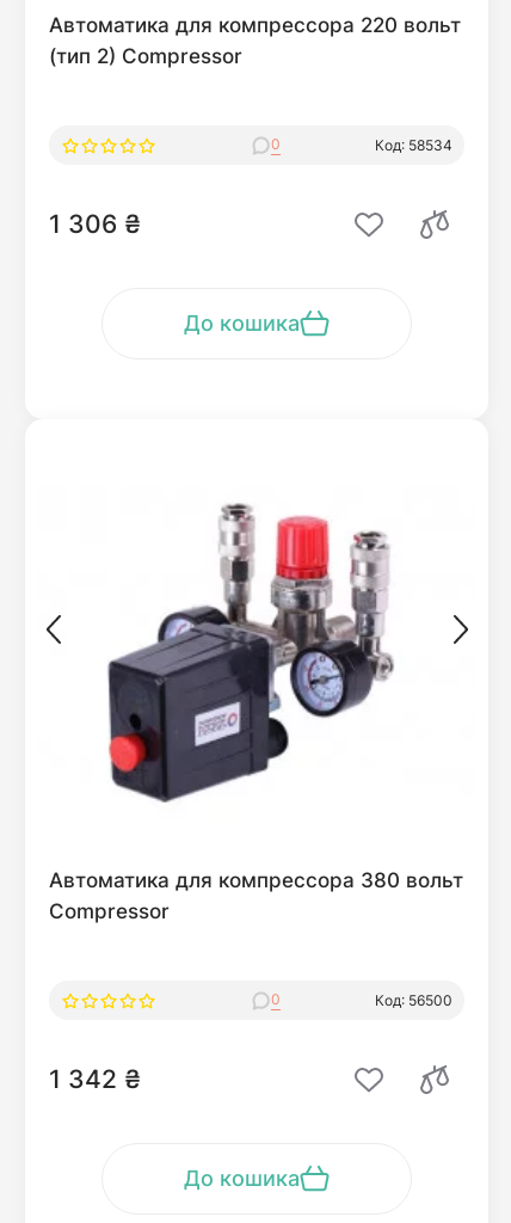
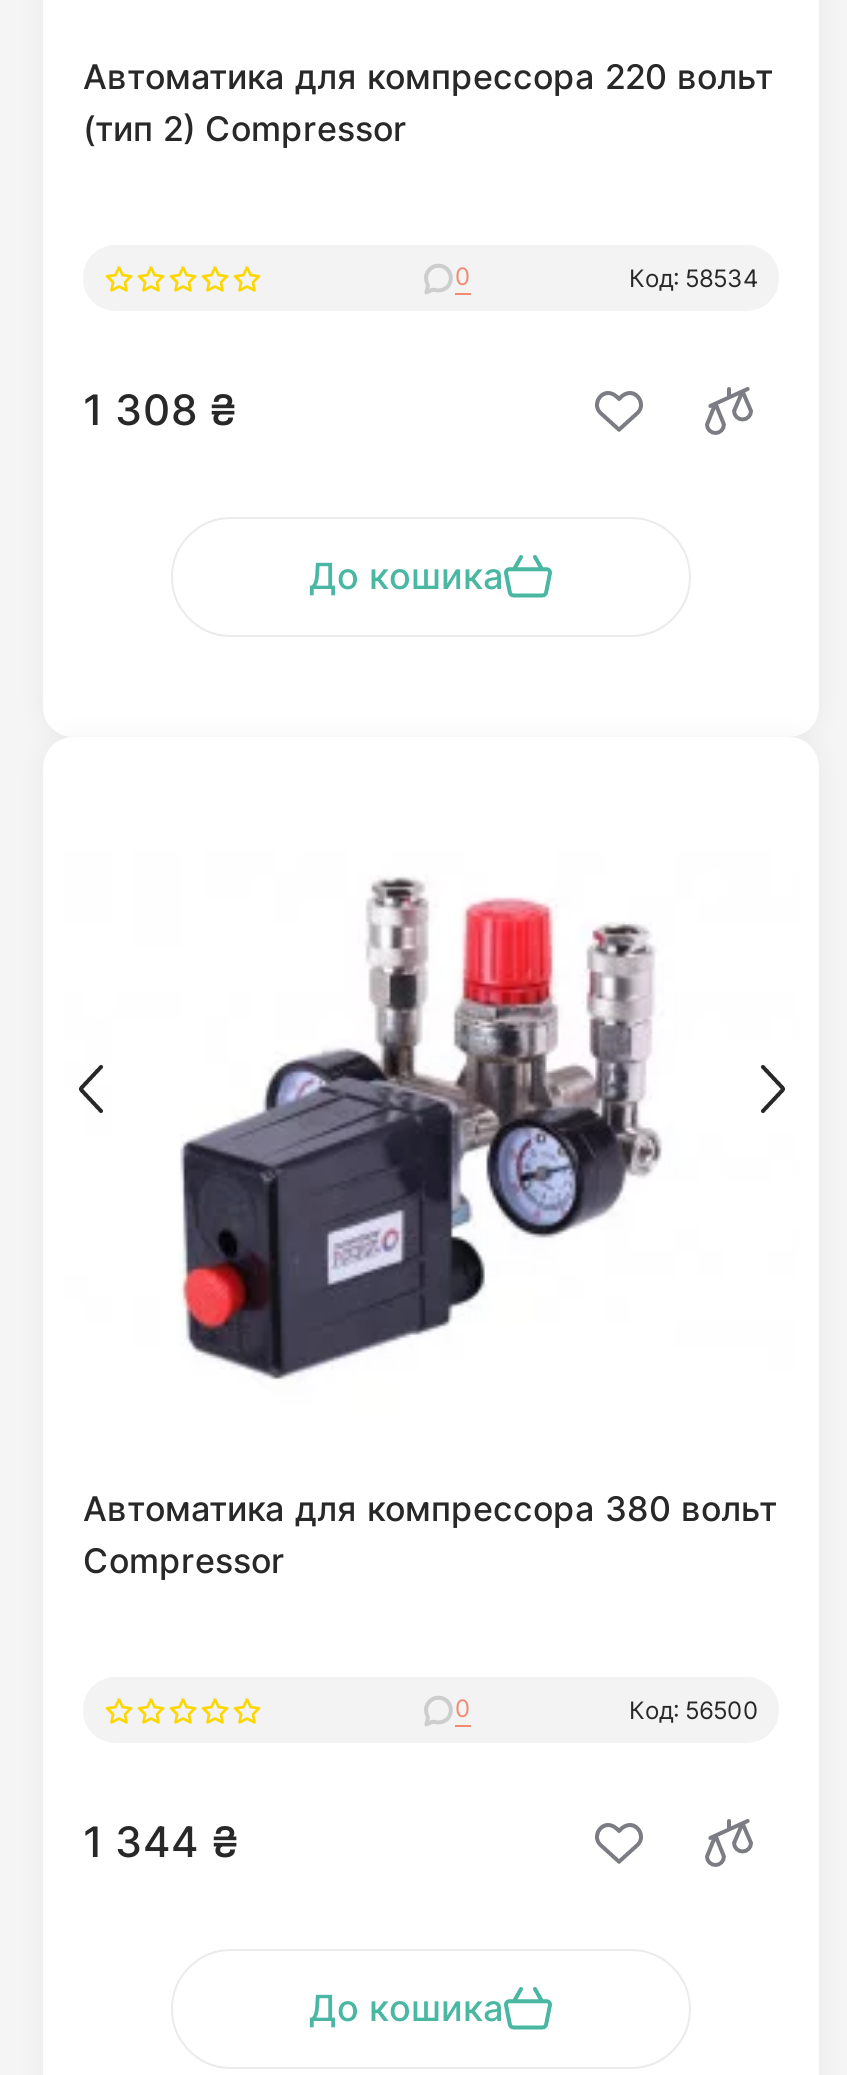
[49,209,141,239] 1 306 ₴ -> [83,385,237,435] 1 308 ₴
[49,1064,141,1094] 1 342 ₴ -> [83,1817,239,1867] 1 344 ₴

